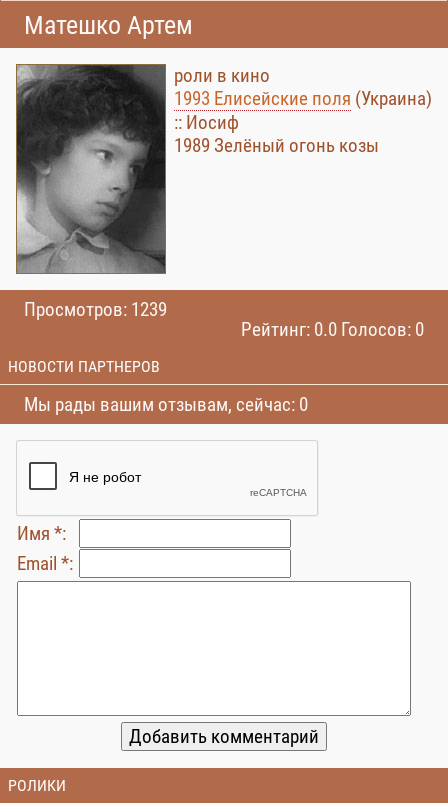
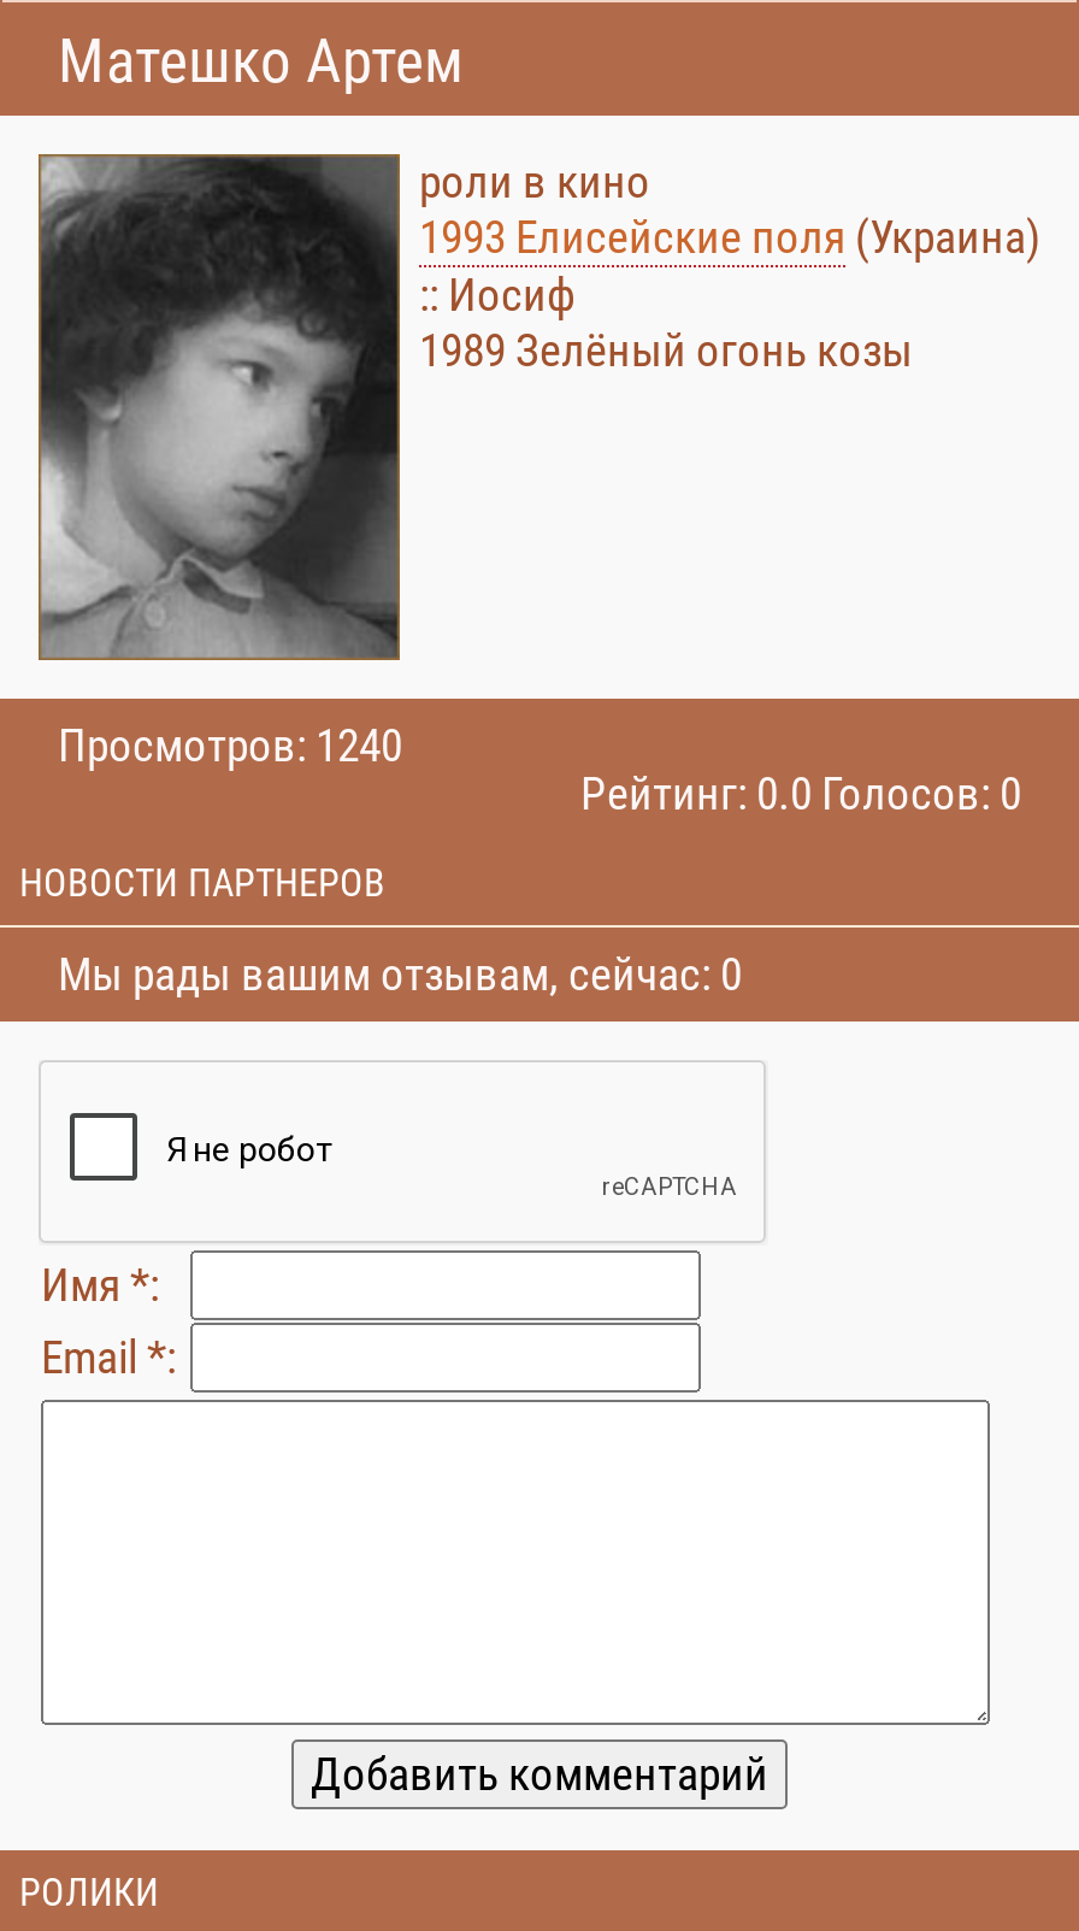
[24,298,167,321] Просмотров: 1239 -> [58,718,402,773] Просмотров: 1240

